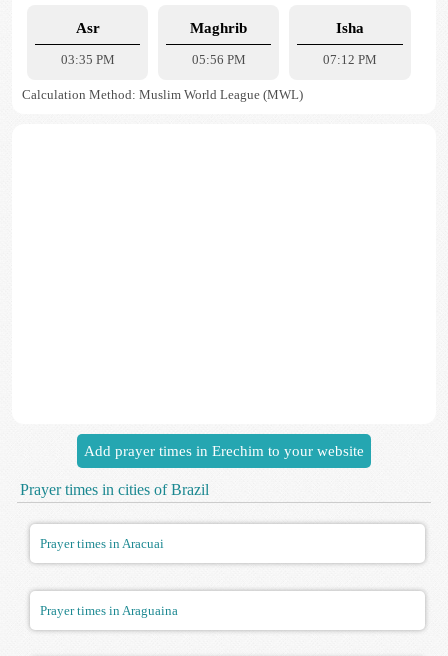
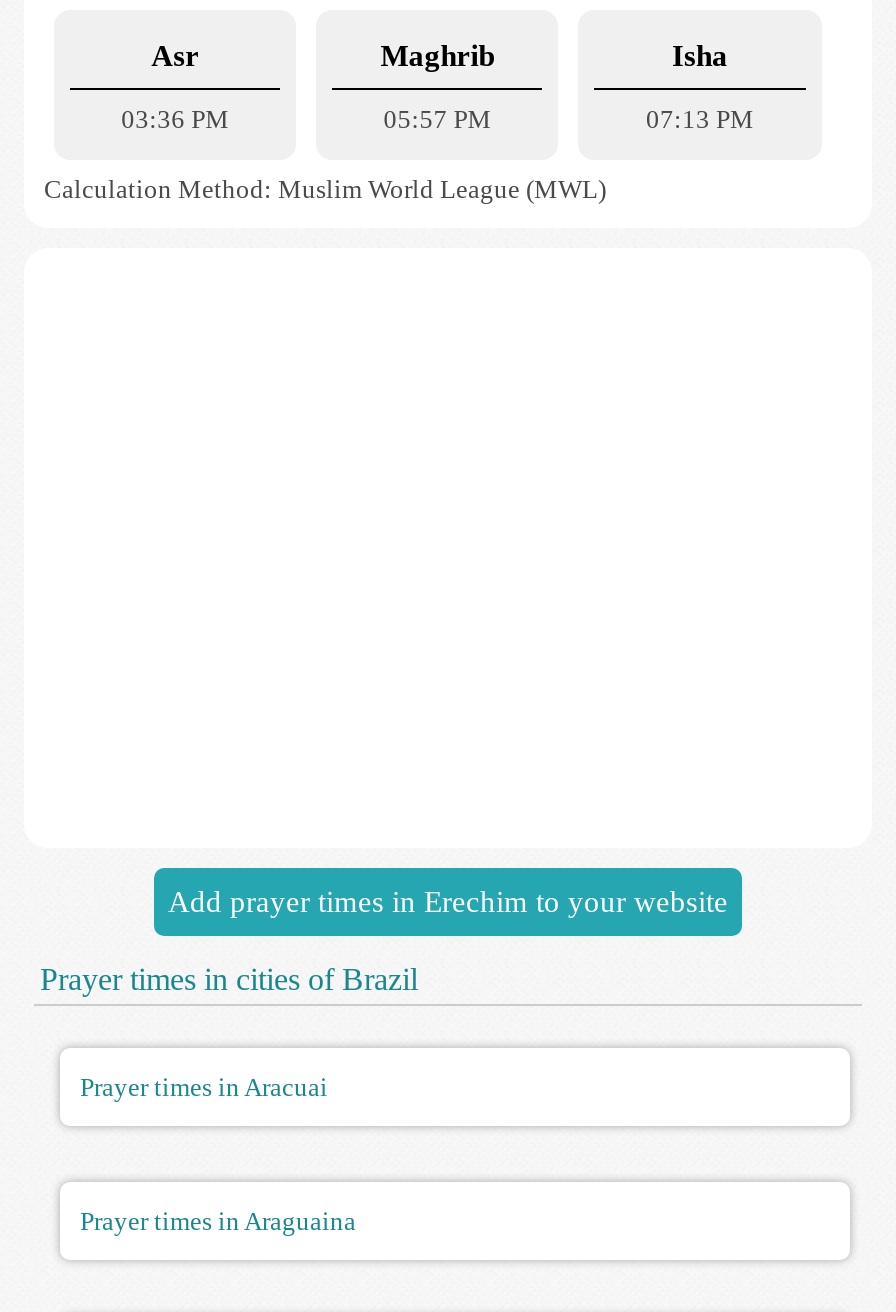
[61,52,115,67] 03:35 PM -> [121,104,229,134] 03:36 PM
[192,52,246,67] 05:56 PM -> [384,104,492,134] 05:57 PM
[323,52,377,67] 07:12 PM -> [646,104,754,134] 07:13 PM

